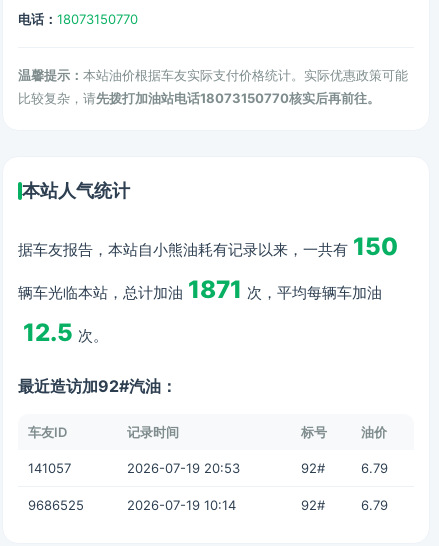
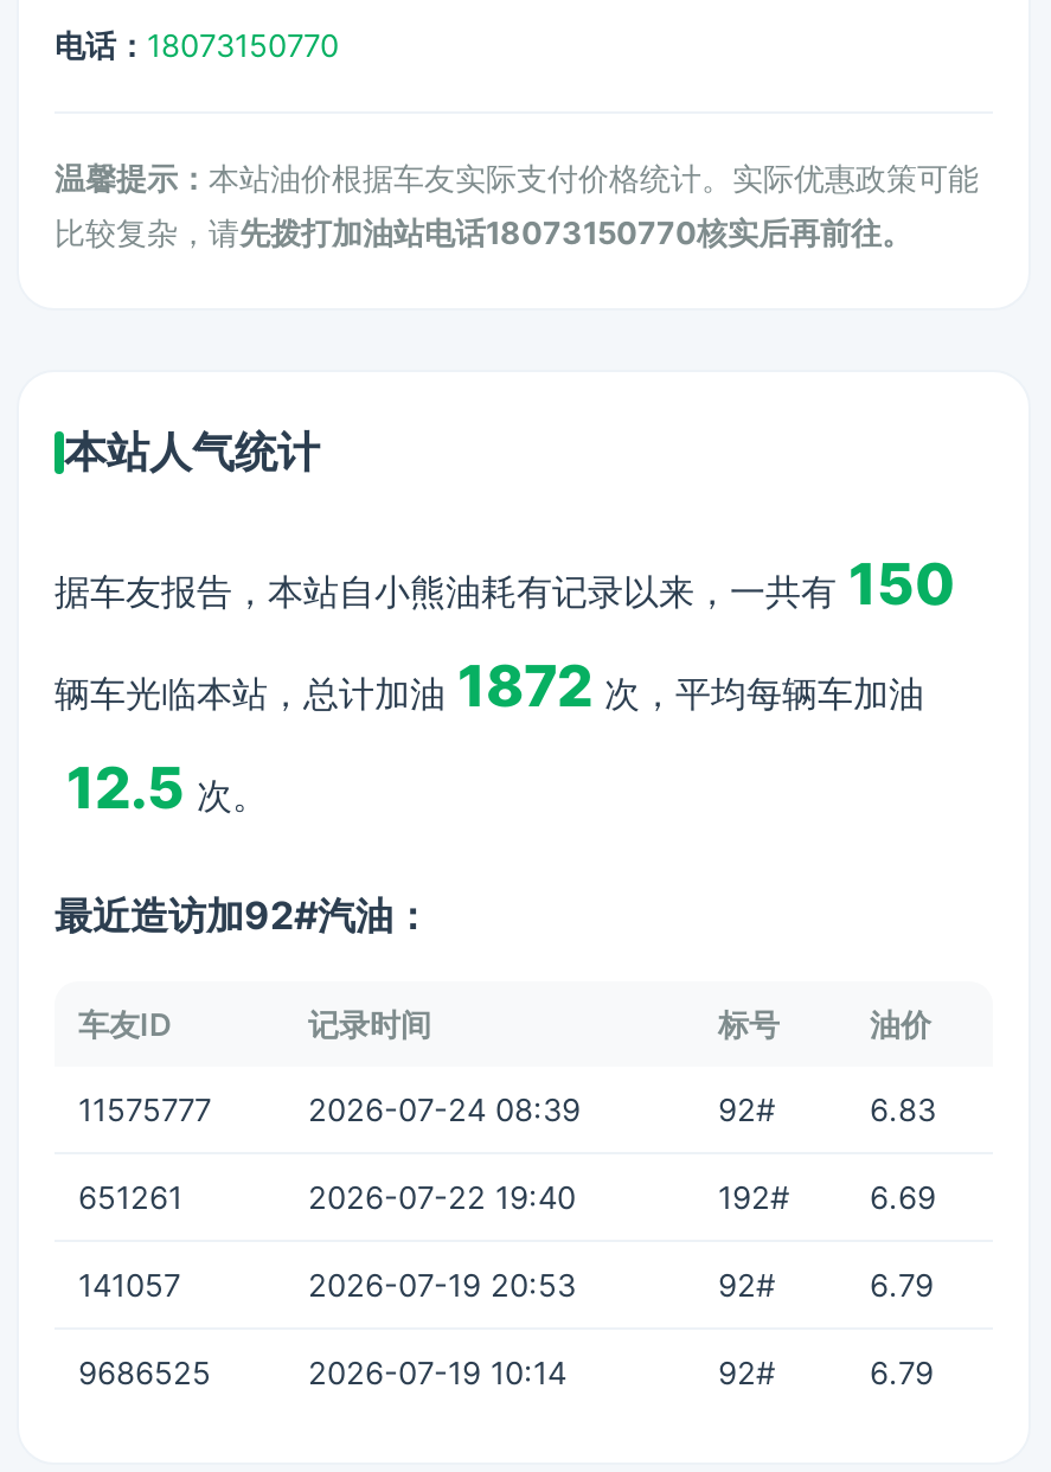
[18,275,382,304] 辆车光临本站，总计加油 1871 次，平均每辆车加油 -> [55,652,924,721] 辆车光临本站，总计加油 1872 次，平均每辆车加油
none -> [78,1090,936,1216] 11575777 | 2026-07-24 08:39 | 92# | 6.83 | 651261 | 2026-07-22 19:40 | 192# | 6.69

